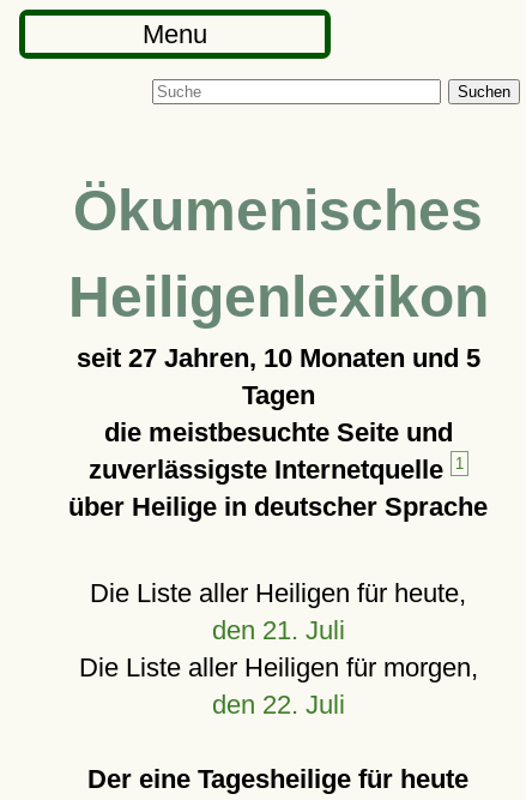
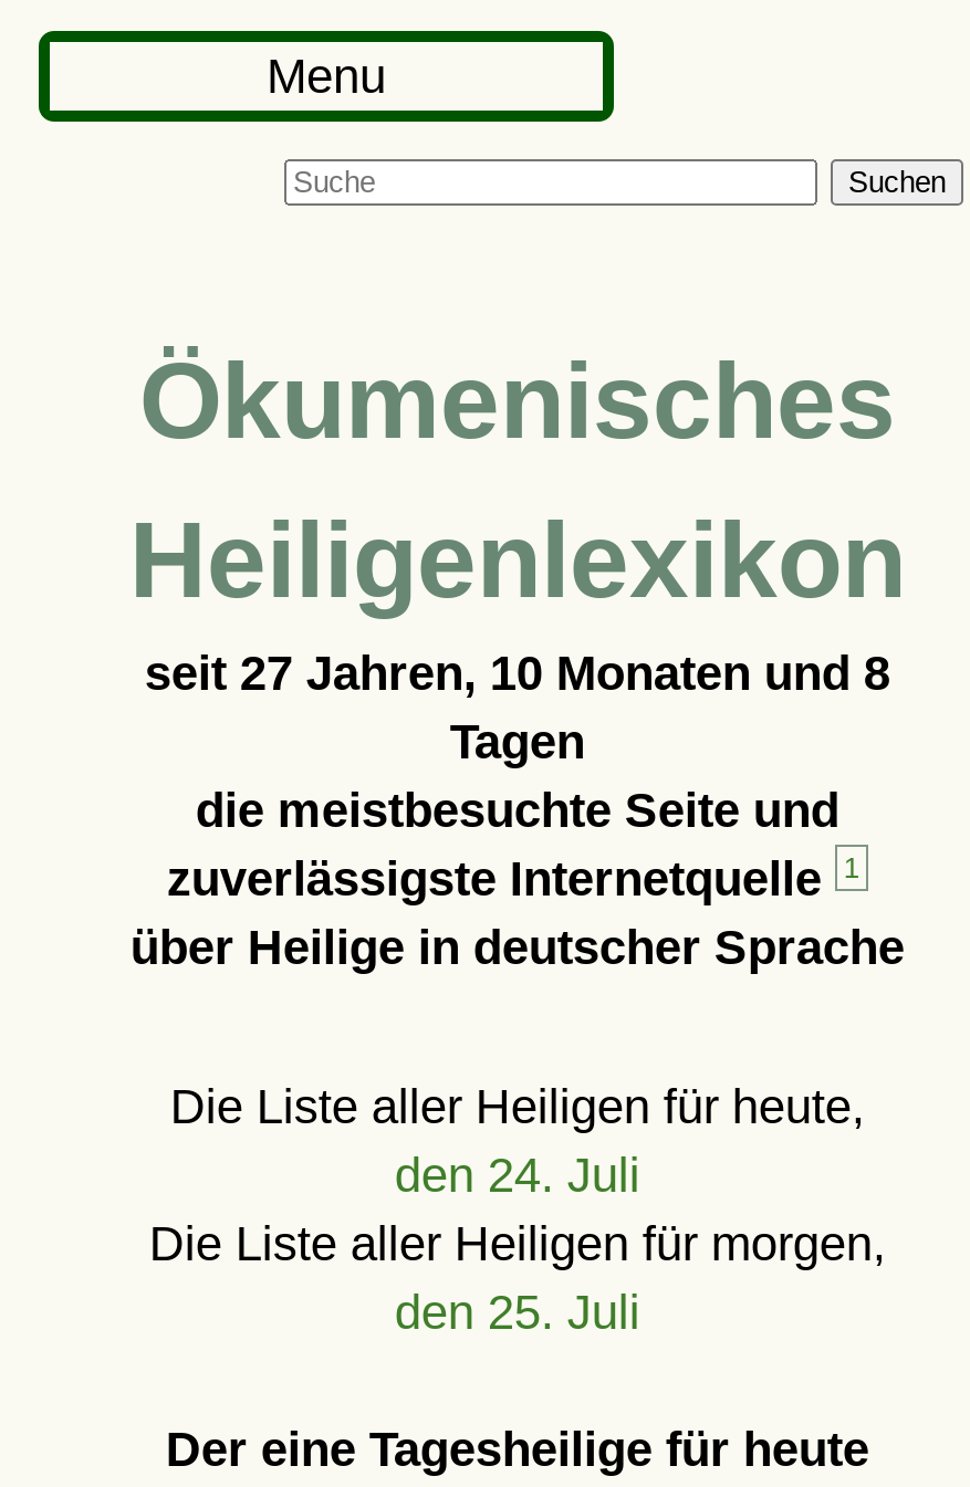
[77,343,480,373] seit 27 Jahren, 10 Monaten und 5 -> [145,646,890,701] seit 27 Jahren, 10 Monaten und 8
[212,615,345,645] den 21. Juli -> [395,1148,640,1203] den 24. Juli
[212,690,345,720] den 22. Juli -> [395,1285,640,1340] den 25. Juli

